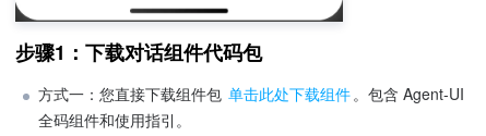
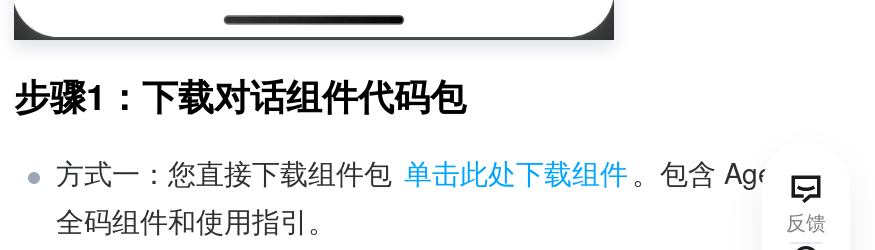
none -> [786,208,826,236] 反馈

